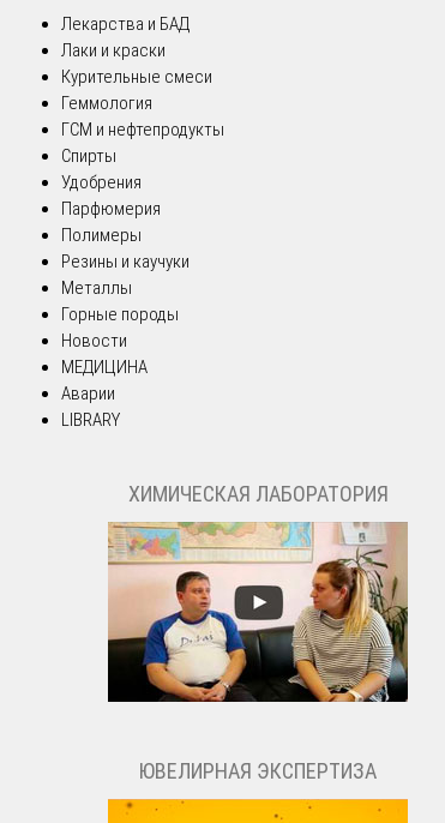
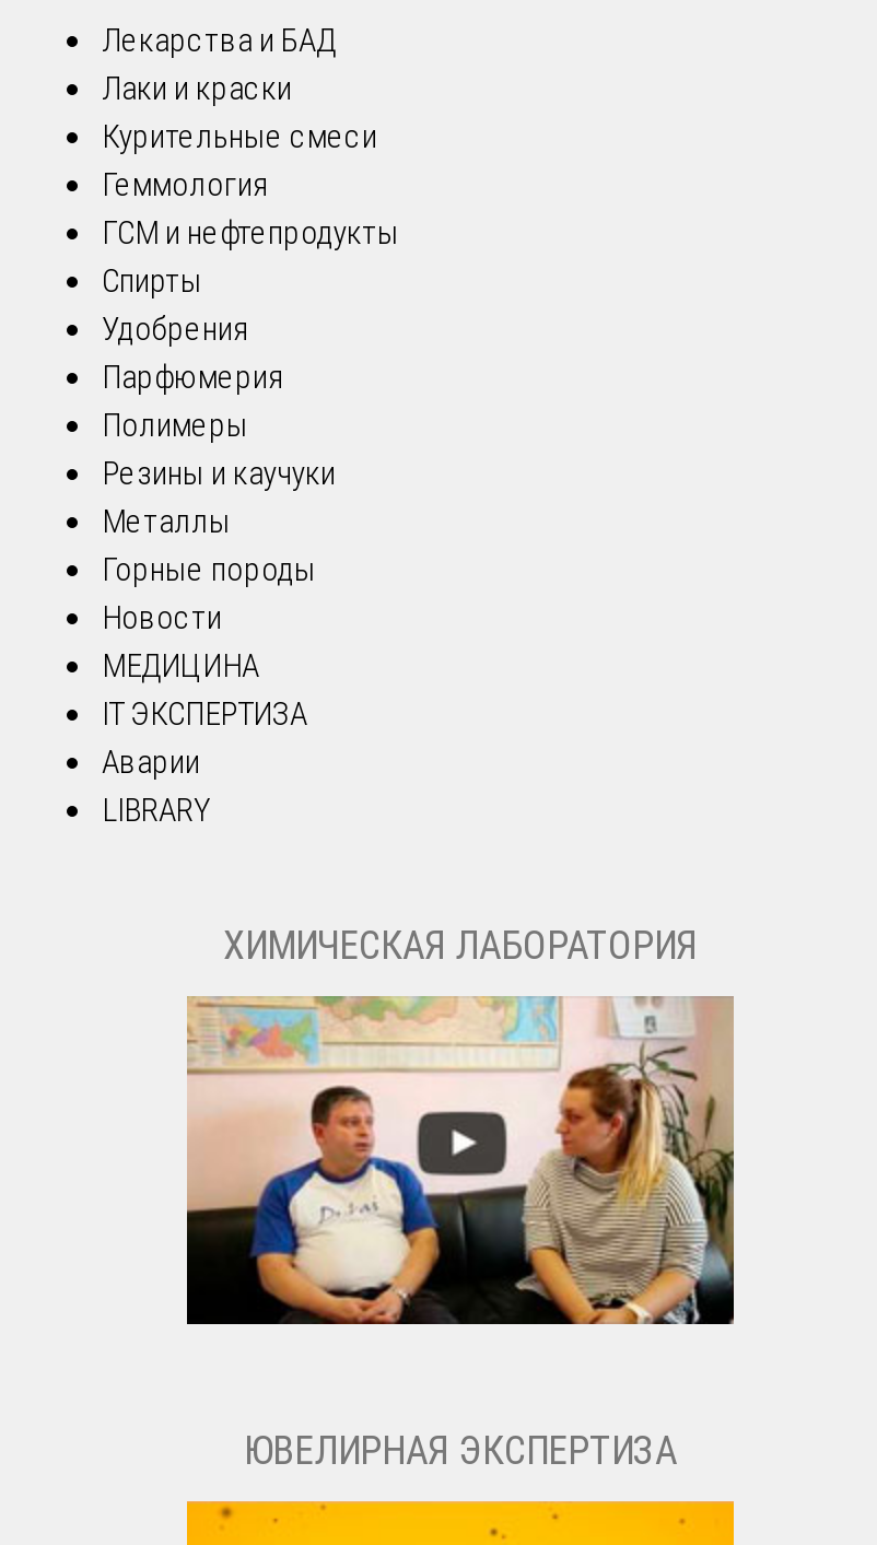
none -> [102,694,307,733] IT ЭКСПЕРТИЗА

